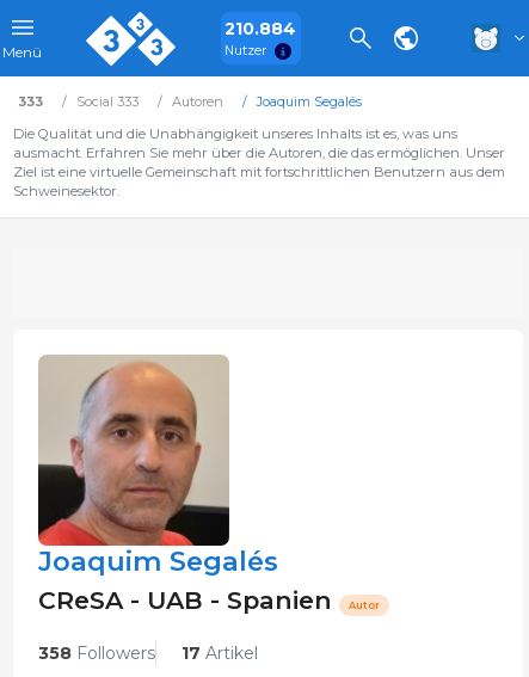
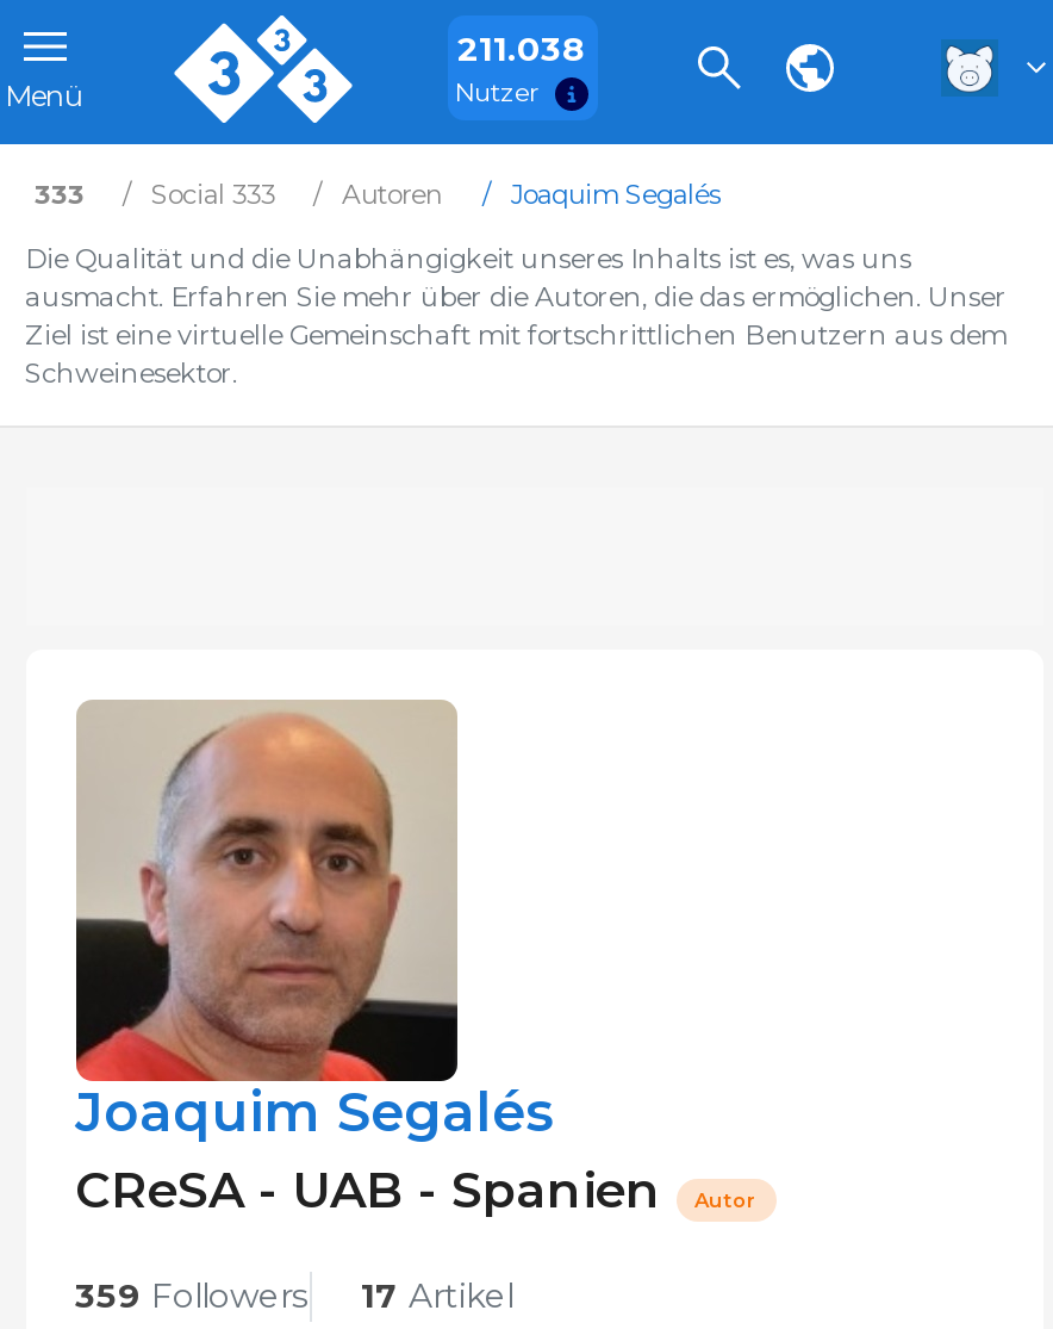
[225,17,297,39] 210.884 -> [457,26,586,69] 211.038
[38,643,257,664] 358 Followers 17 Artikel -> [75,1275,513,1318] 359 Followers 17 Artikel

